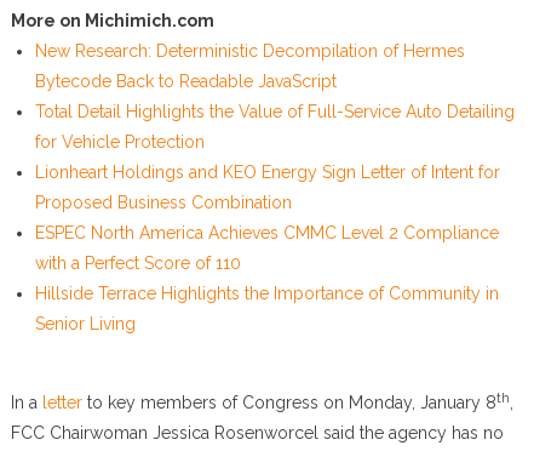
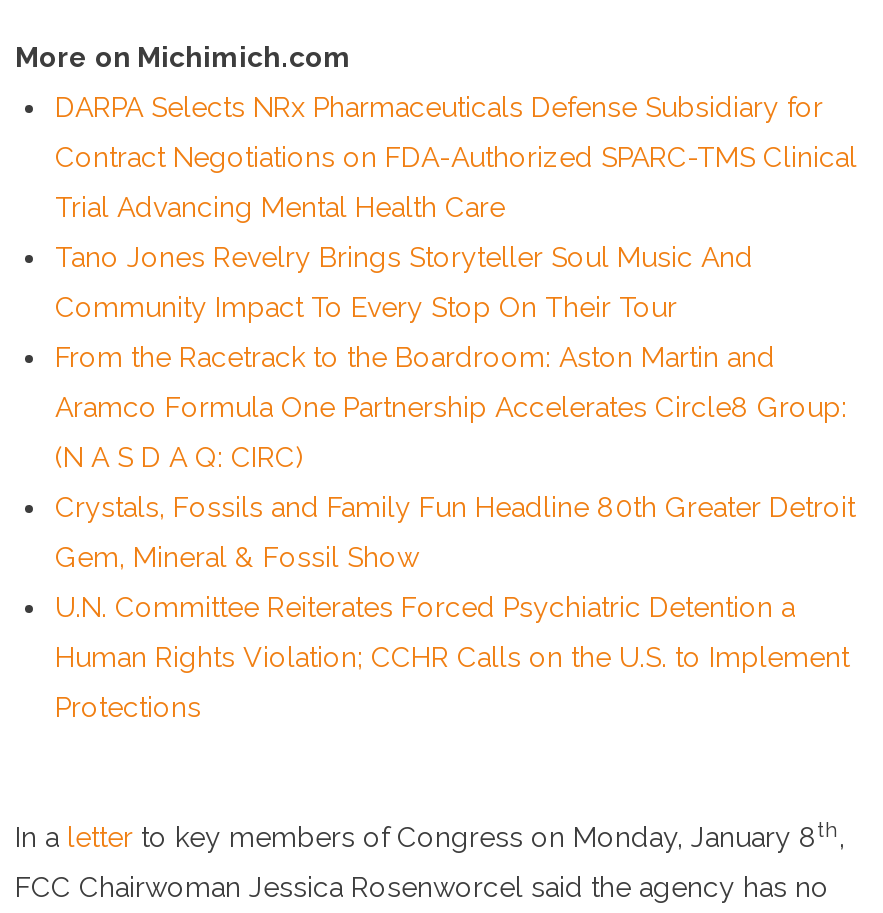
[35,41,515,333] New Research: Deterministic Decompilation of Hermes | Bytecode Back to Readable JavaScript | Total Detail Highlights the Value of Full-Service Auto Detailing | for Vehicle Protection | Lionheart Holdings and KEO Energy Sign Letter of Intent for | Proposed Business Combination | ESPEC North America Achieves CMMC Level 2 Compliance | with a Perfect Score of 110 | Hillside Terrace Highlights the Importance of Community in | Senior Living -> [55,91,857,723] DARPA Selects NRx Pharmaceuticals Defense Subsidiary for | Contract Negotiations on FDA-Authorized SPARC-TMS Clinical | Trial Advancing Mental Health Care | Tano Jones Revelry Brings Storyteller Soul Music And | Community Impact To Every Stop On Their Tour | From the Racetrack to the Boardroom: Aston Martin and | Aramco Formula One Partnership Accelerates Circle8 Group: | (N A S D A Q: CIRC) | Crystals, Fossils and Family Fun Headline 80th Greater Detroit | Gem, Mineral & Fossil Show | U.N. Committee Reiterates Forced Psychiatric Detention a | Human Rights Violation; CCHR Calls on the U.S. to Implement | Protections

